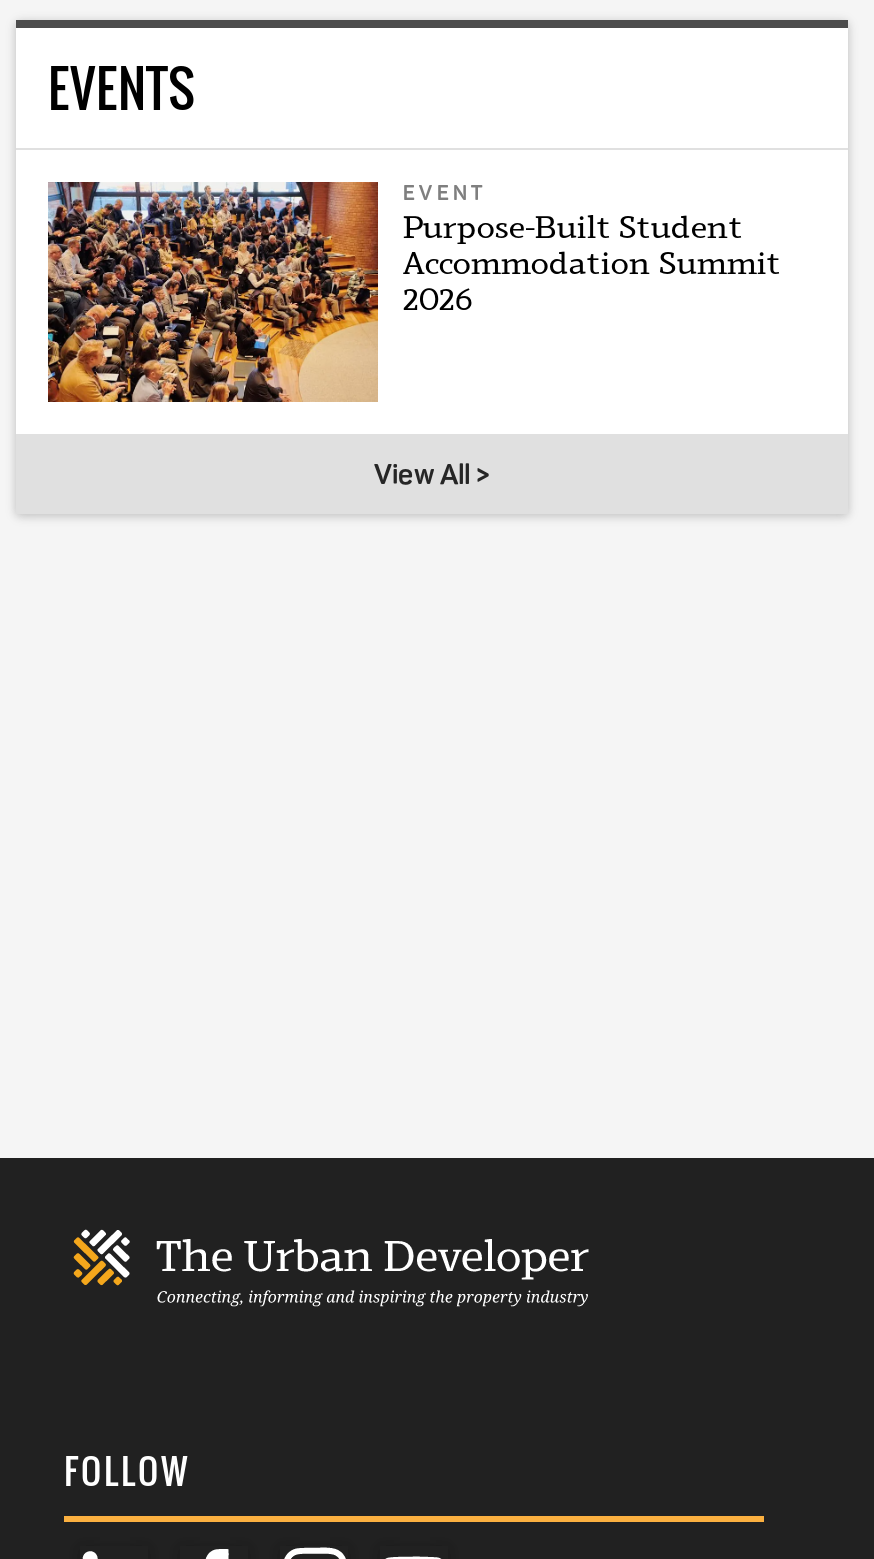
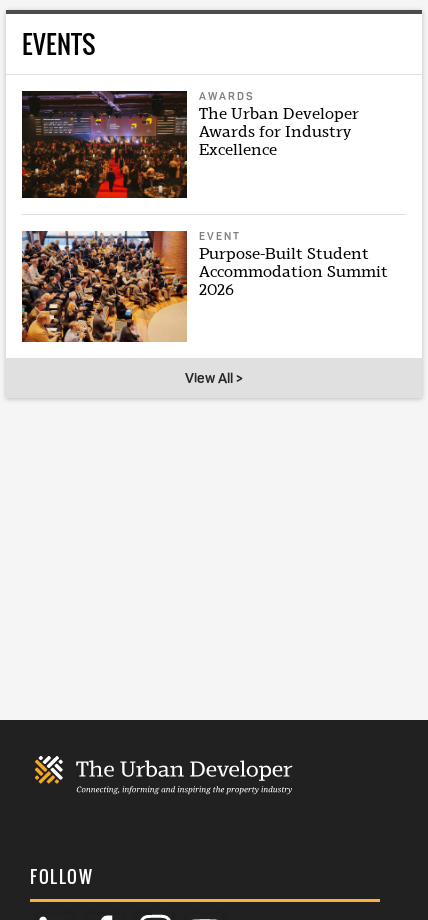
none -> [21,90,359,199] [image] | AWARDS | The Urban Developer | Awards for Industry | Excellence

